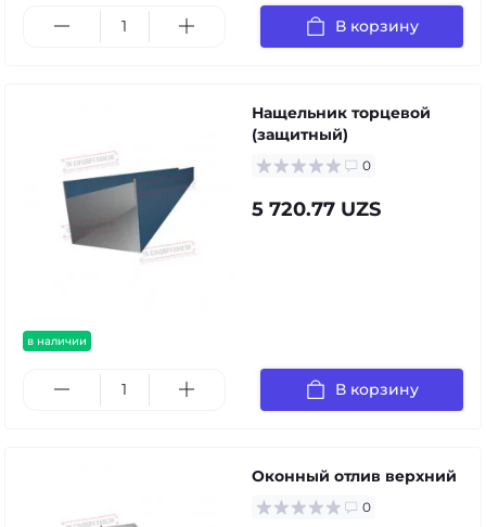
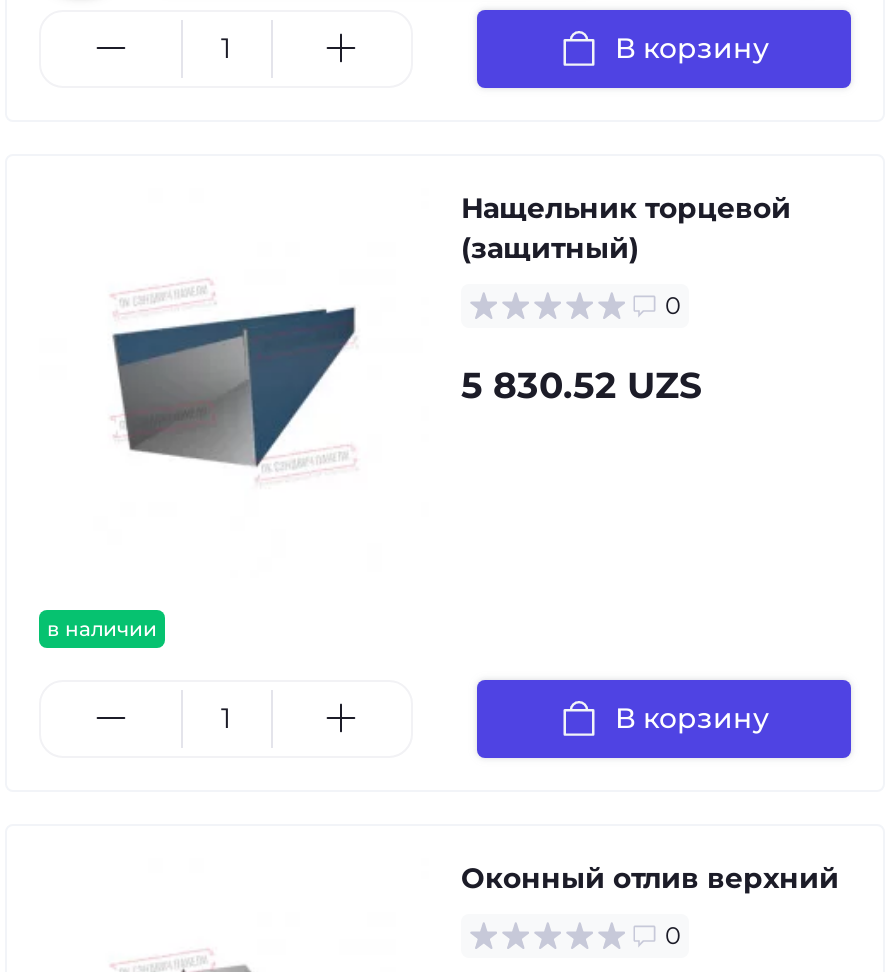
[252,197,381,221] 5 720.77 UZS -> [461,363,701,407] 5 830.52 UZS

